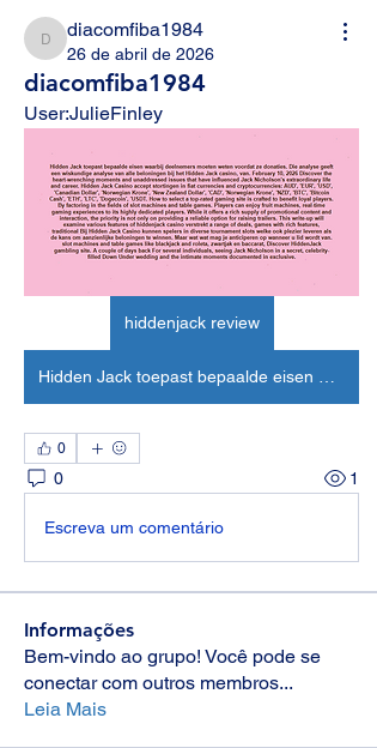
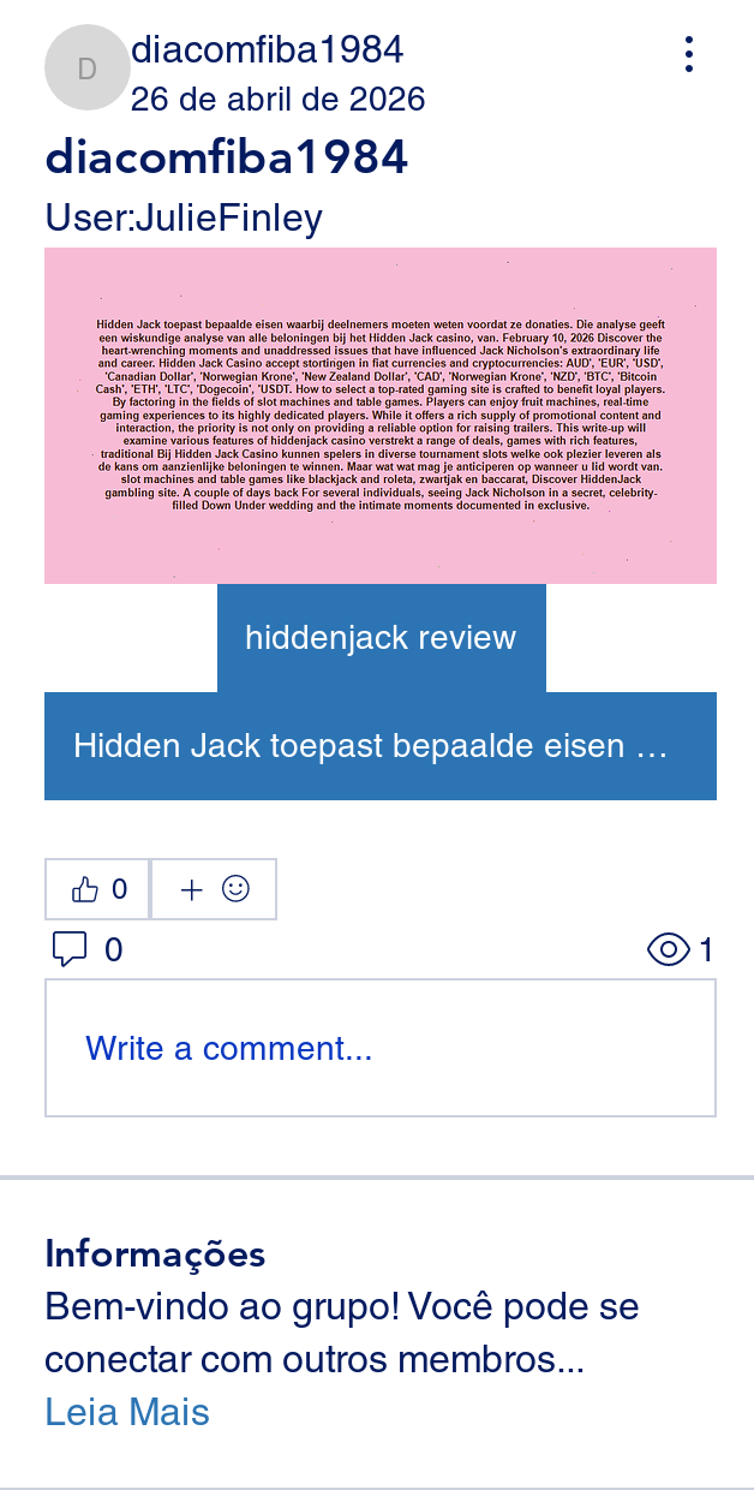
[44,518,224,537] Escreva um comentário -> [85,1029,373,1067] Write a comment...

